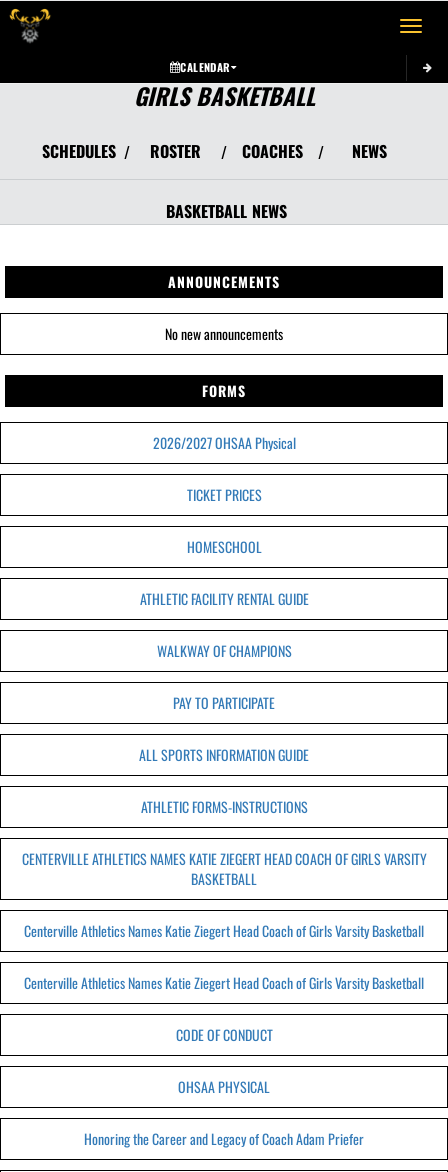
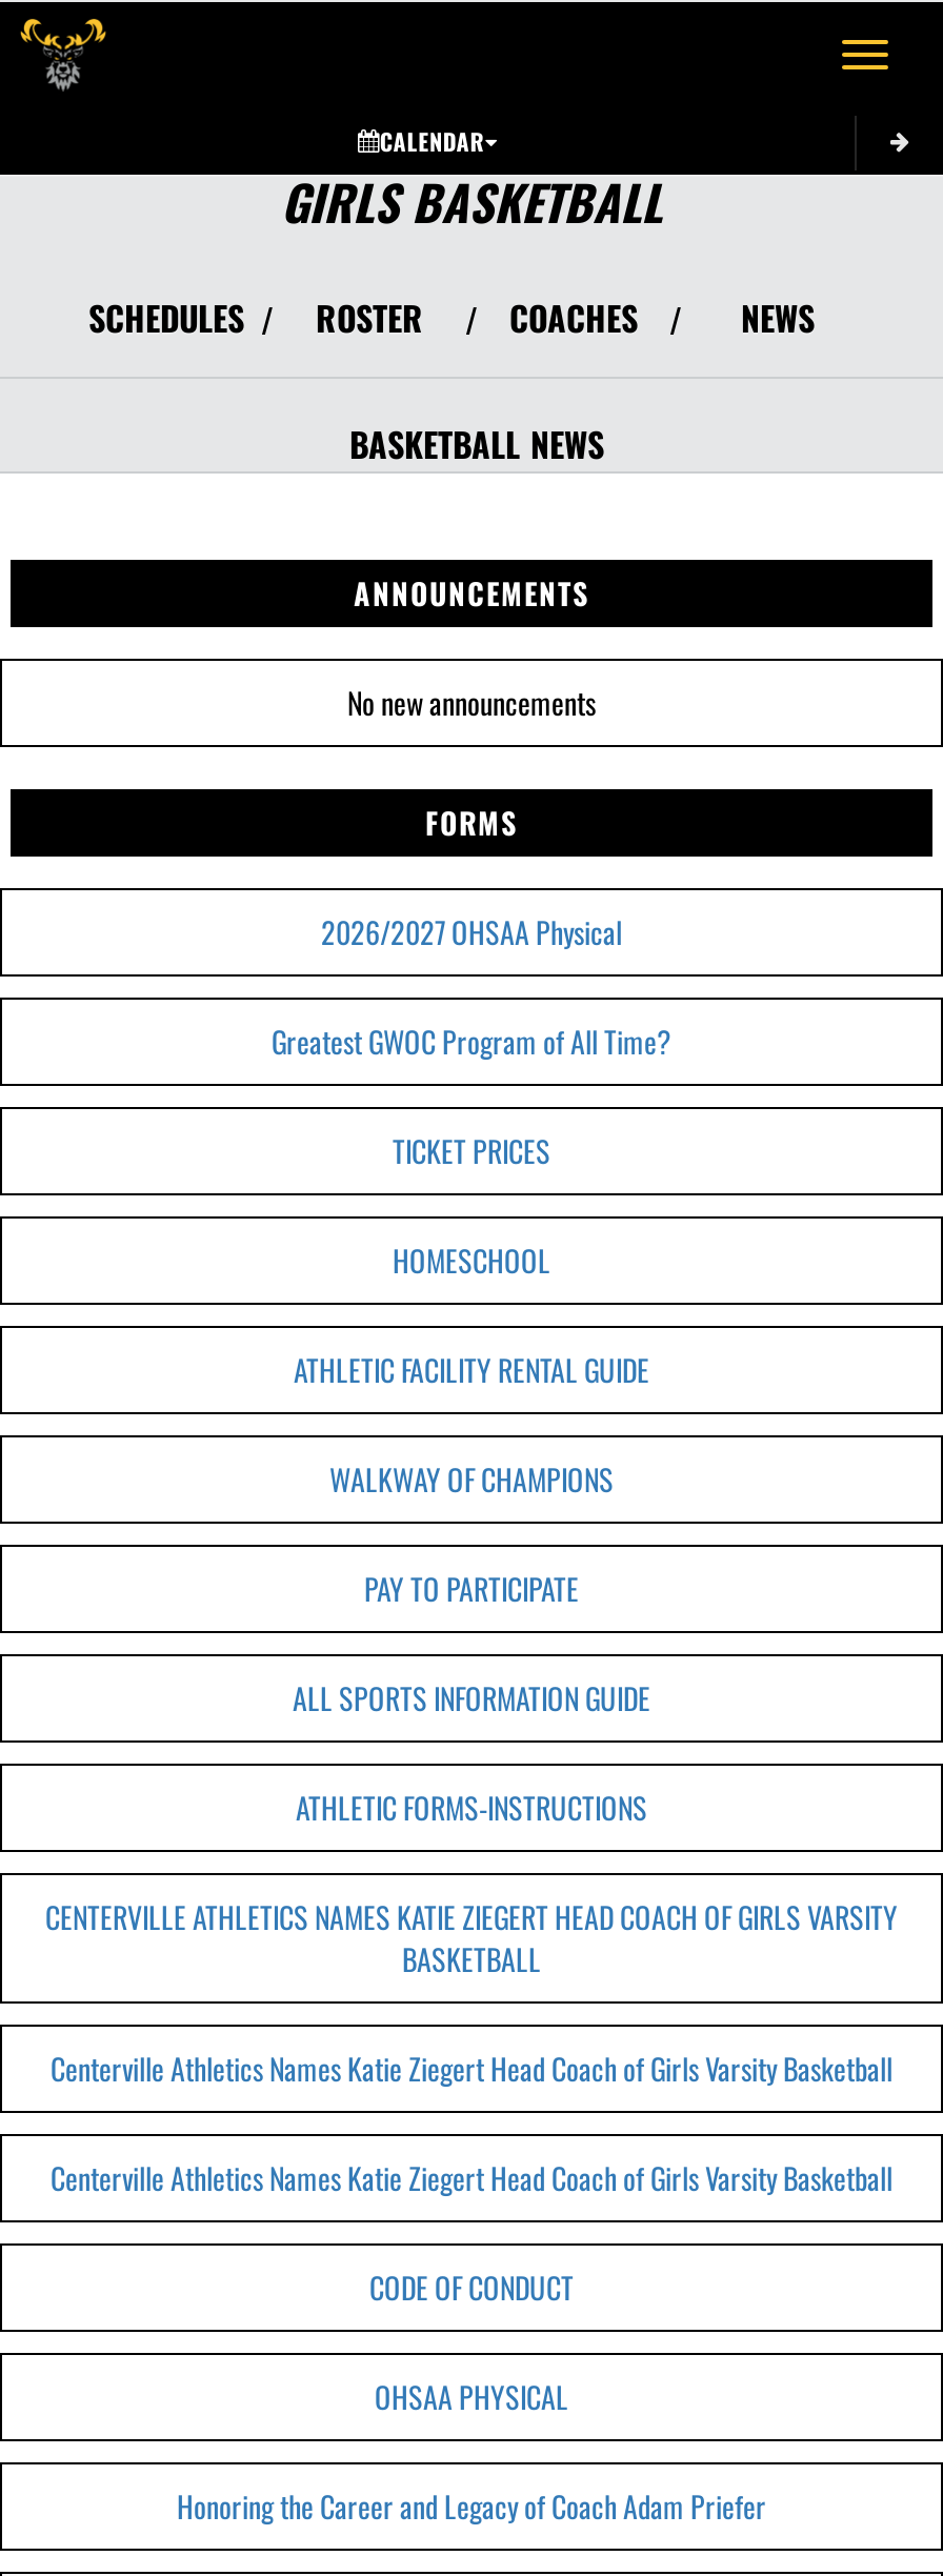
none -> [272,1019,671,1063] Greatest GWOC Program of All Time?

